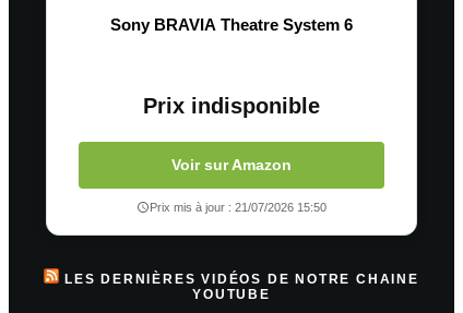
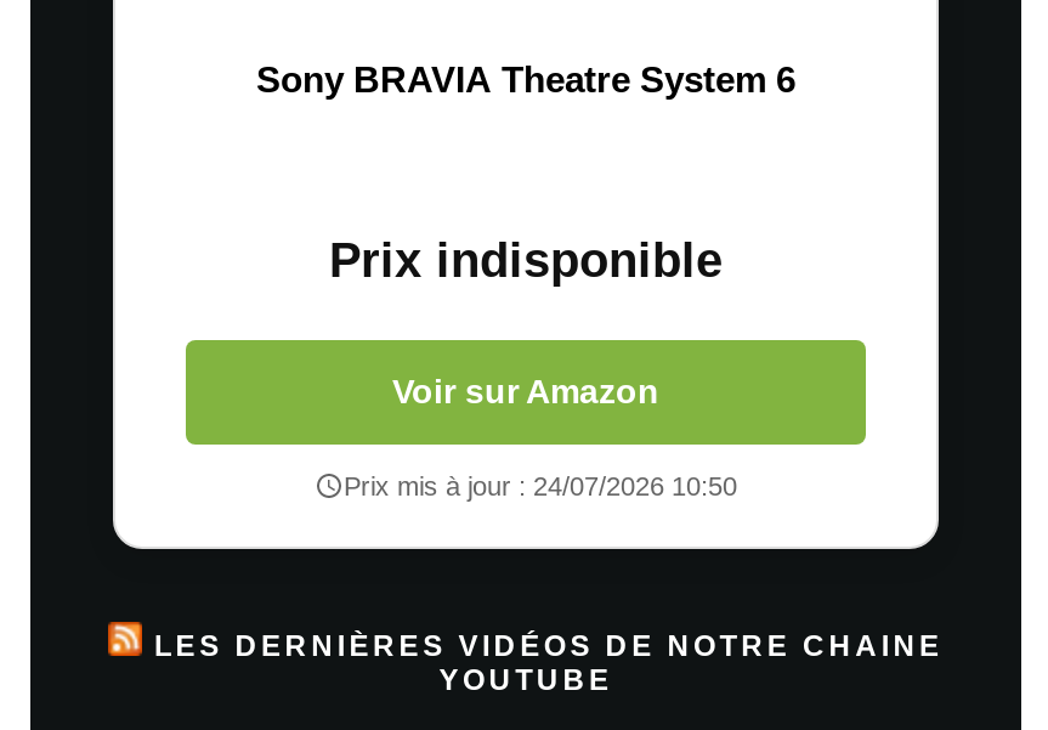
[150,200,327,214] Prix mis à jour : 21/07/2026 15:50 -> [344,471,737,500] Prix mis à jour : 24/07/2026 10:50

